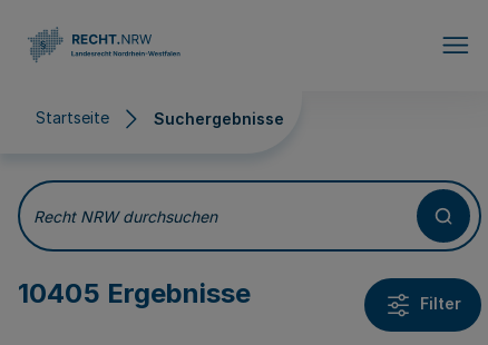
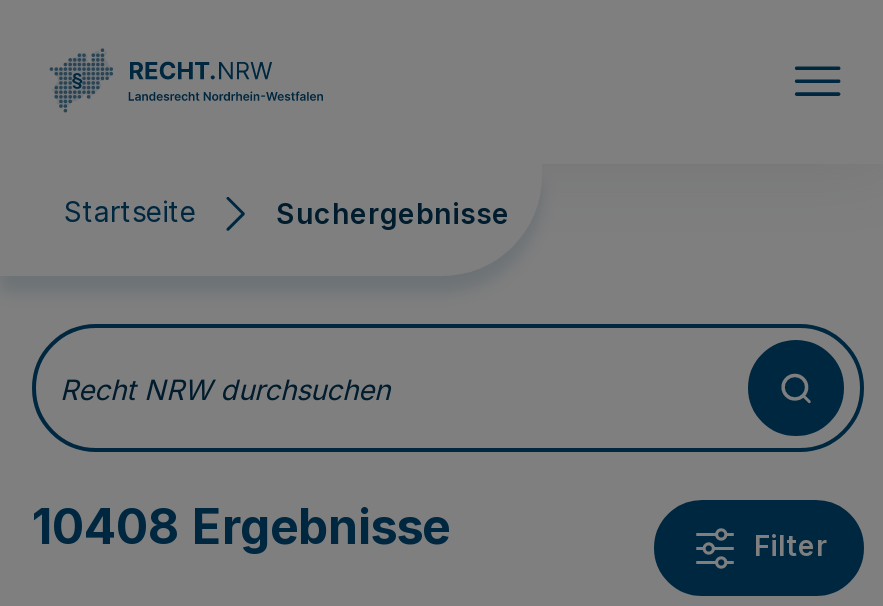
[18,277,251,309] 10405 Ergebnisse -> [32,498,450,556] 10408 Ergebnisse

